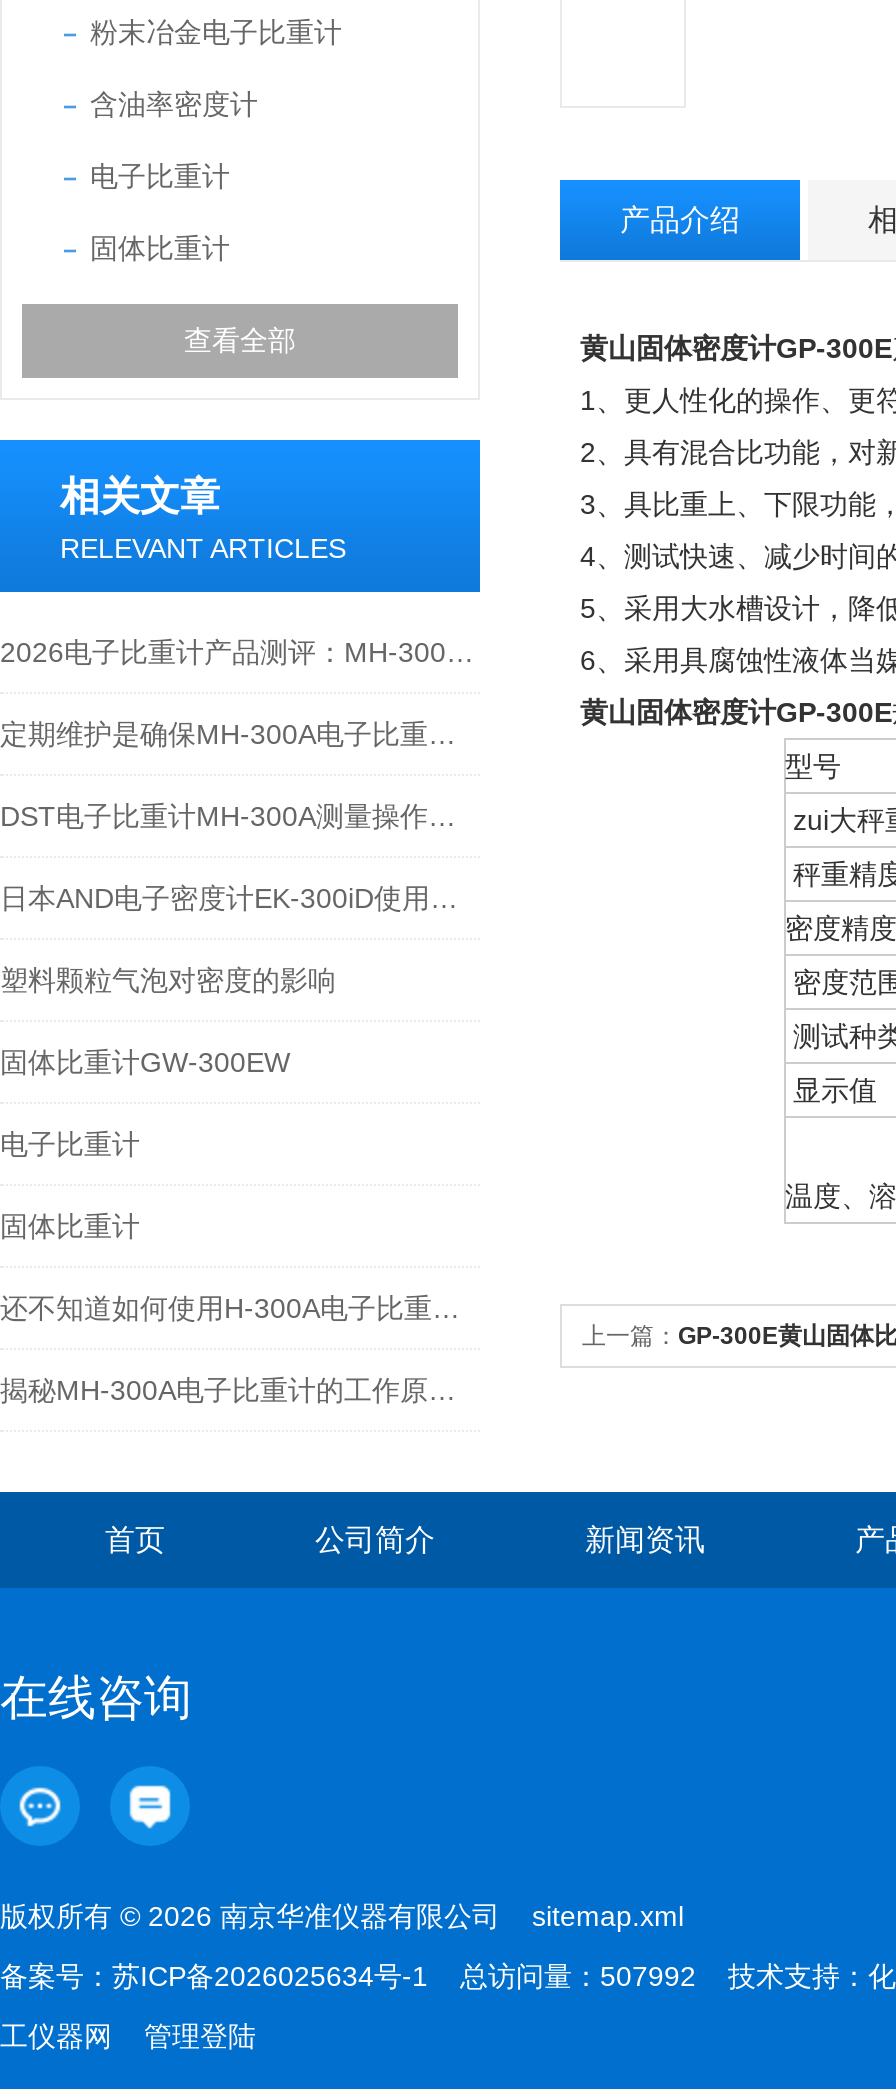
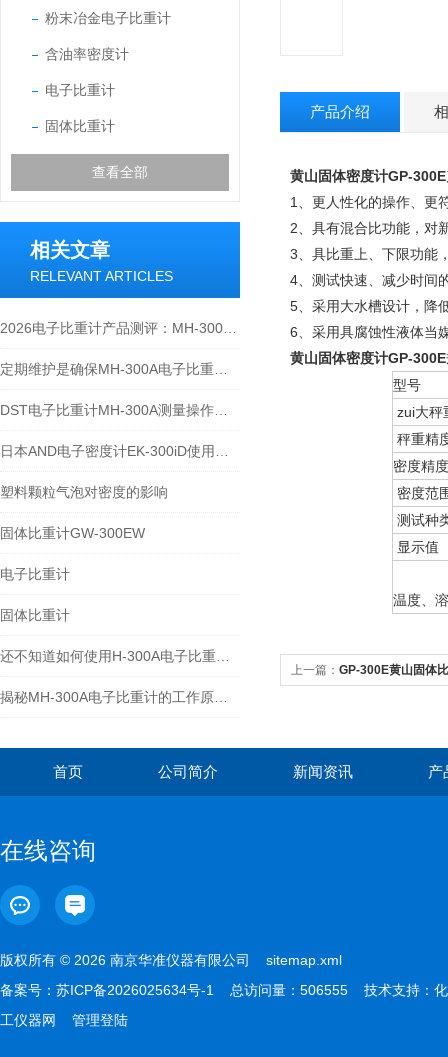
[0,1960,896,1992] 备案号：苏ICP备2026025634号-1总访问量：507992 技术支持：化 -> [0,982,448,998] 备案号：苏ICP备2026025634号-1总访问量：506555 技术支持：化

